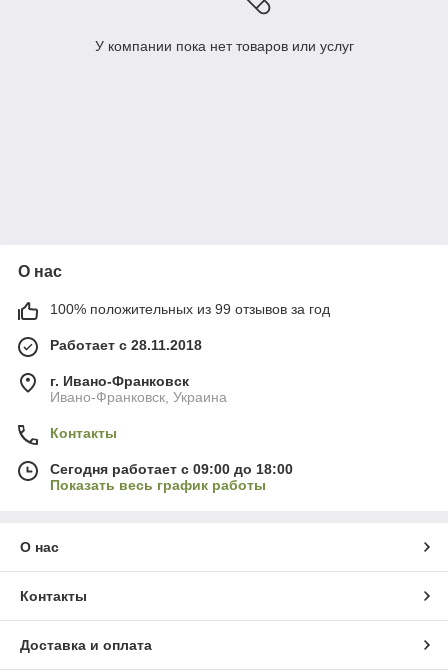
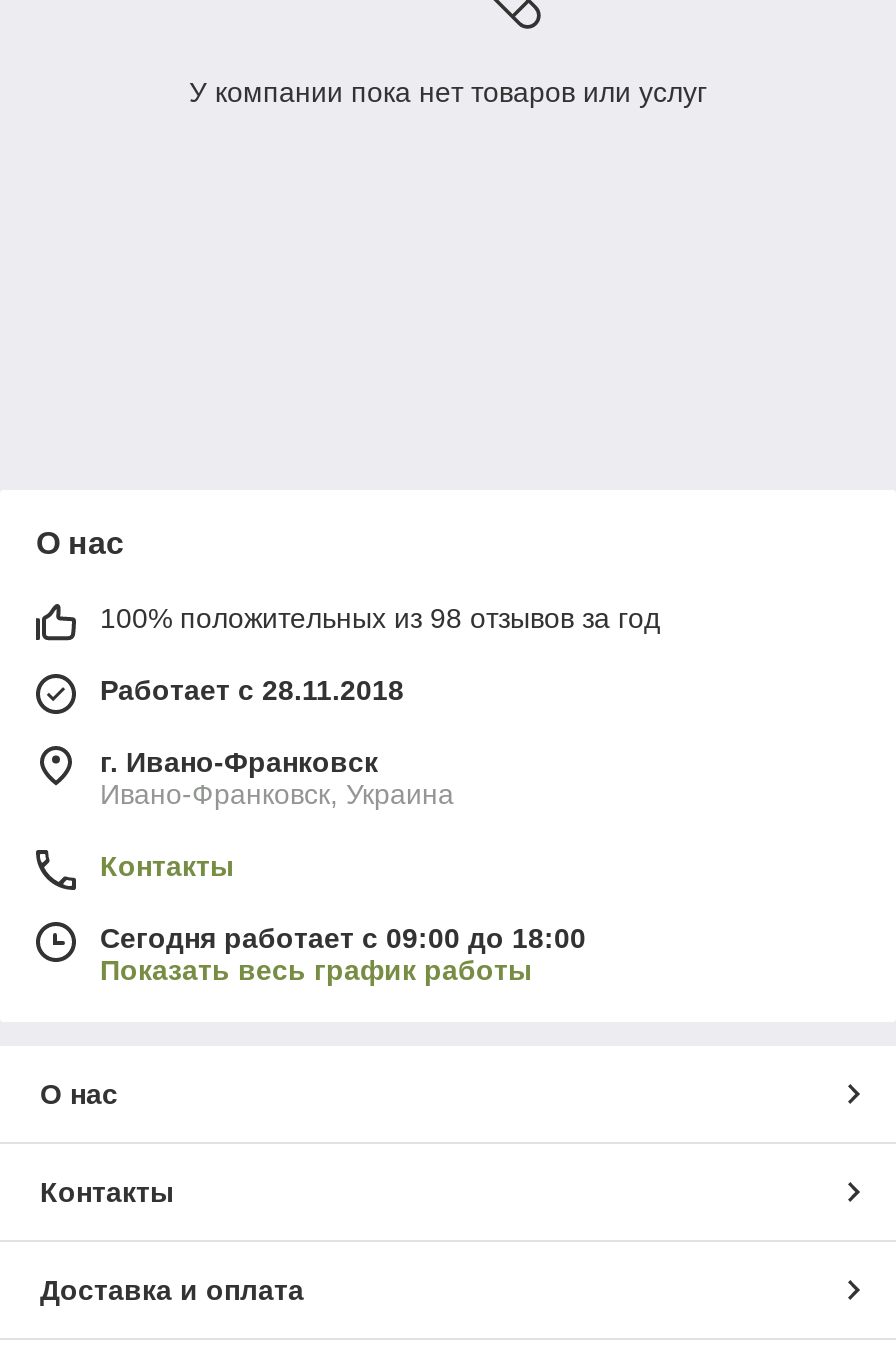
[50,301,330,317] 100% положительных из 99 отзывов за год -> [100,603,660,635] 100% положительных из 98 отзывов за год

